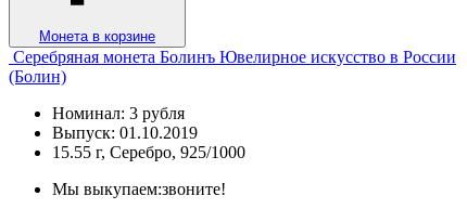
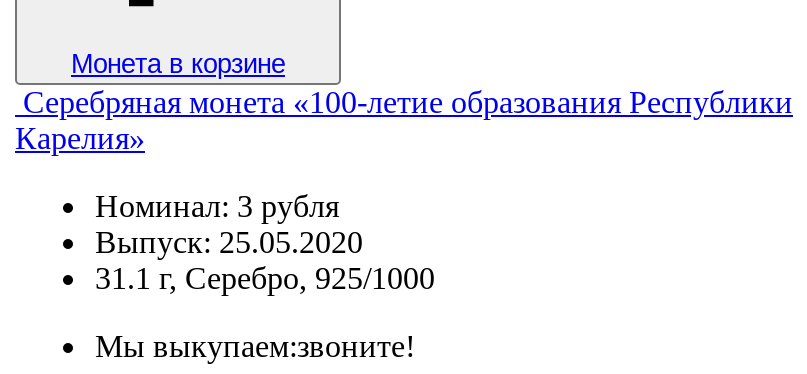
[9,47,456,85] Серебряная монета Болинъ Ювелирное искусство в России | (Болин) -> [15,85,793,155] Серебряная монета «100-летие образования Республики | Карелия»
[52,123,198,142] Выпуск: 01.10.2019 -> [95,225,363,259] Выпуск: 25.05.2020
[52,143,245,161] 15.55 г, Серебро, 925/1000 -> [95,261,435,295] 31.1 г, Серебро, 925/1000

